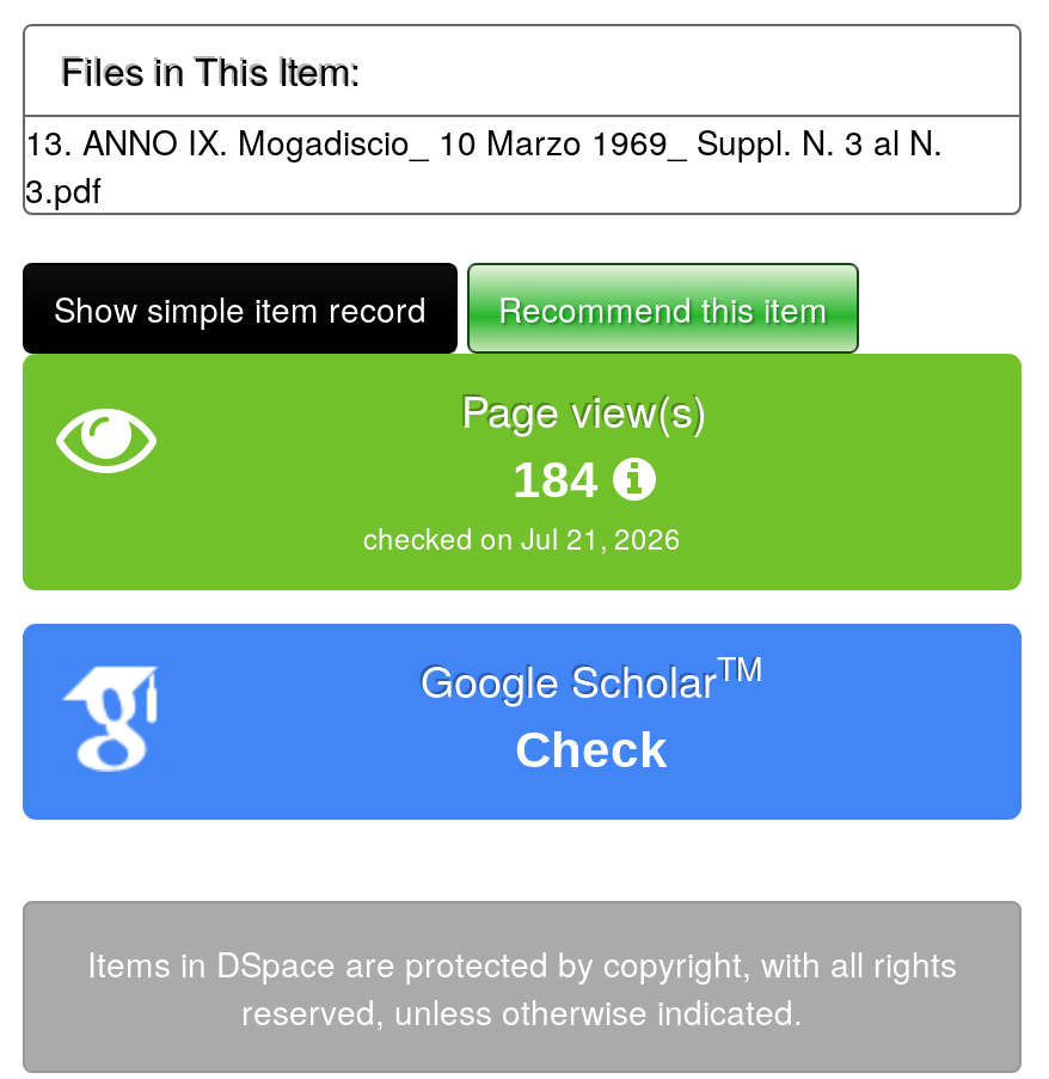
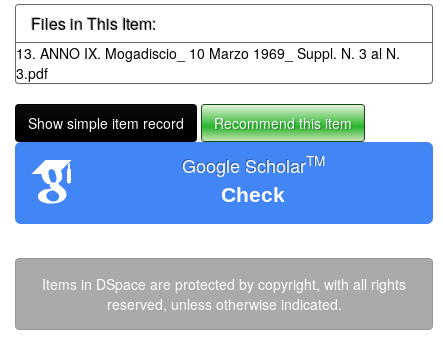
[20,351,1024,593] [image] | Page view(s) | 184 | checked on Jul 21, 2026 -> none

